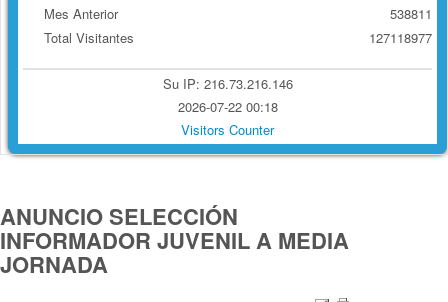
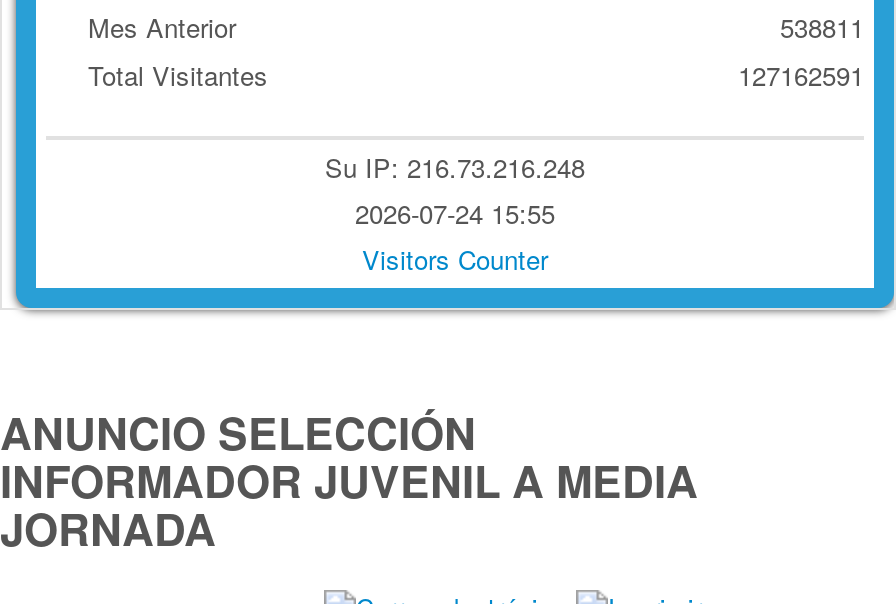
[369,28,432,47] 127118977 -> [738,56,864,94] 127162591
[162,74,292,93] Su IP: 216.73.216.146 -> [325,148,585,186] Su IP: 216.73.216.248
[177,97,277,116] 2026-07-22 00:18 -> [355,194,555,232] 2026-07-24 15:55

